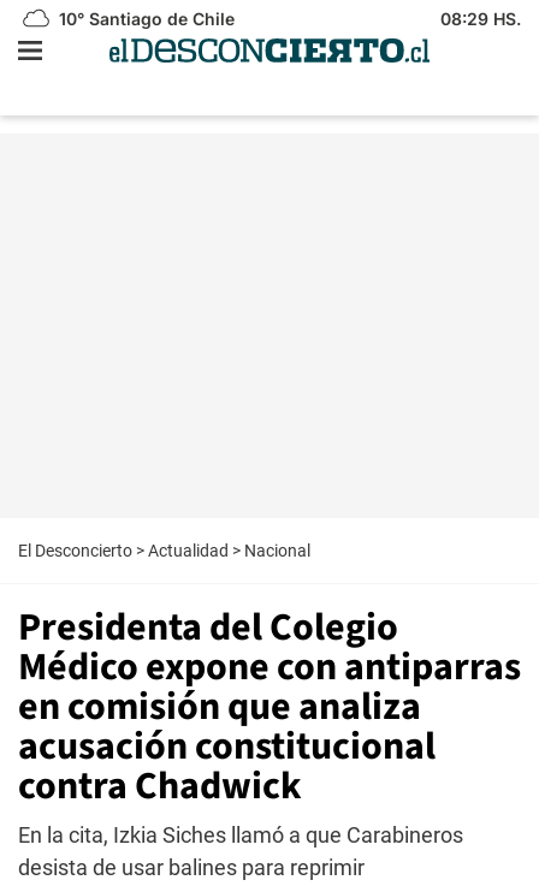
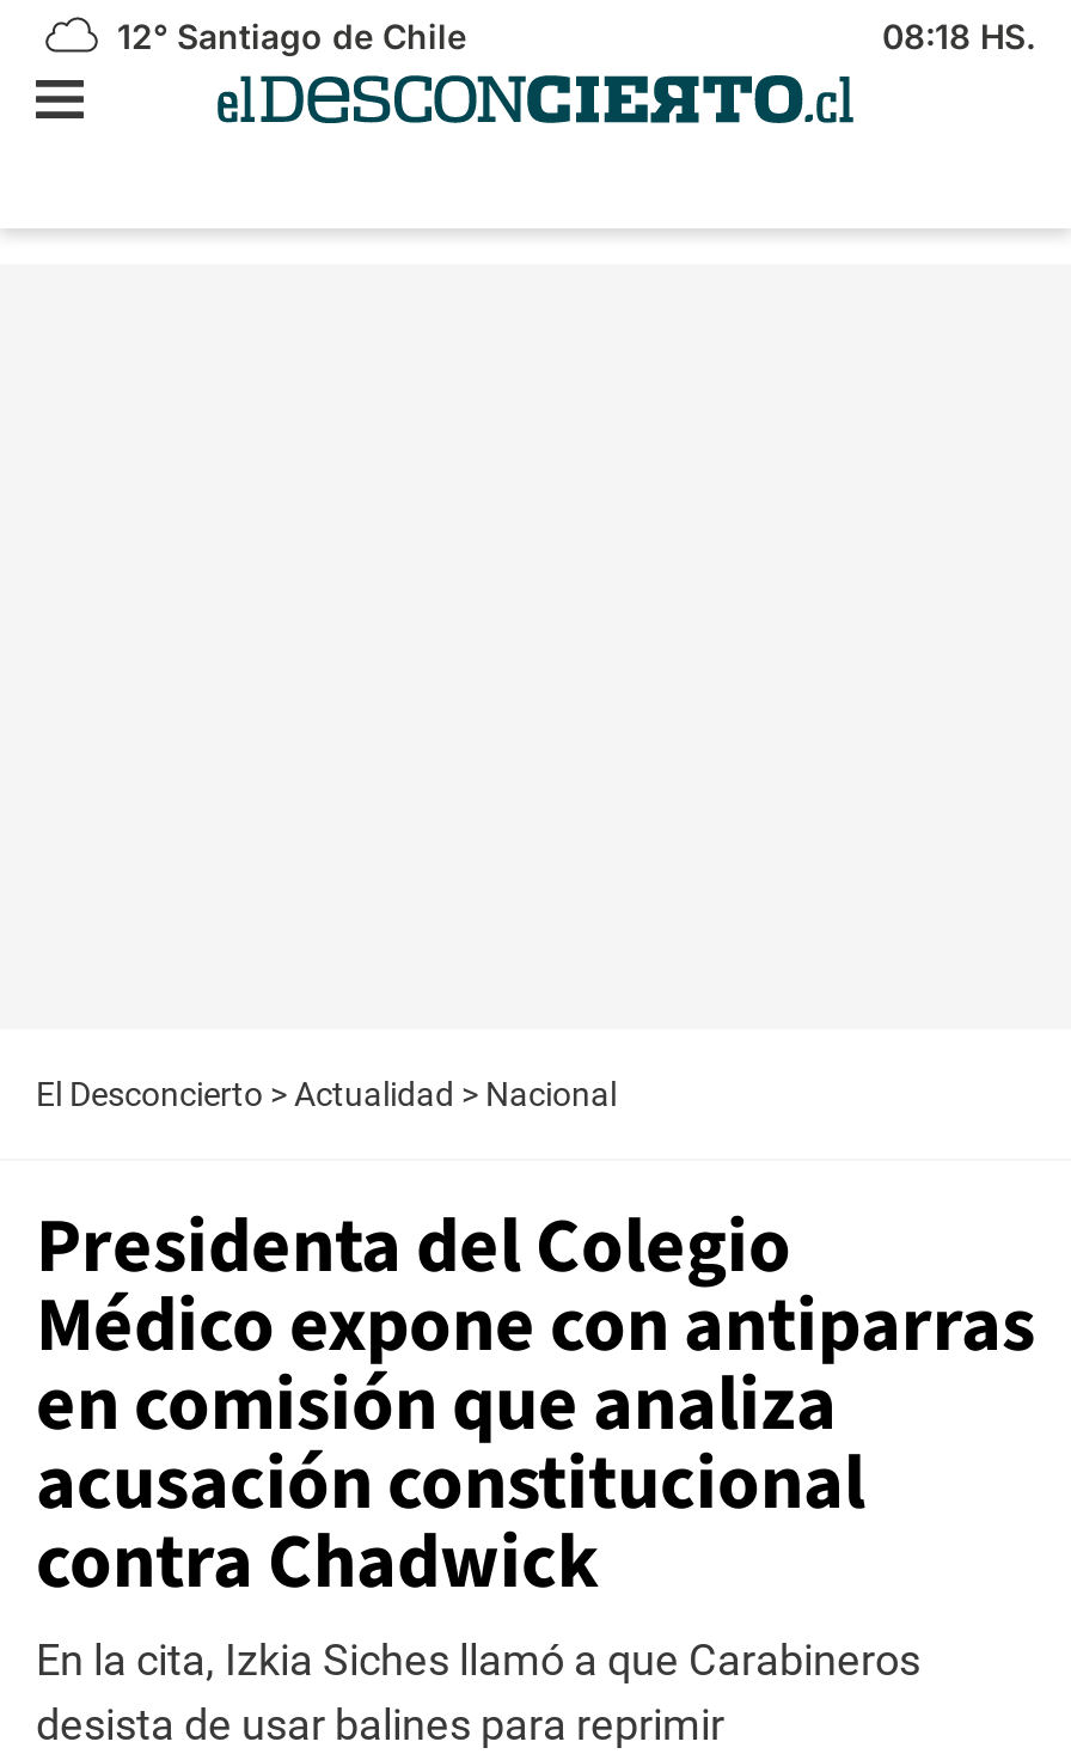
[54,8,235,29] 10° Santiago de Chile -> [108,16,466,56] 12° Santiago de Chile
[440,8,521,29] 08:29 HS. -> [882,16,1035,56] 08:18 HS.

